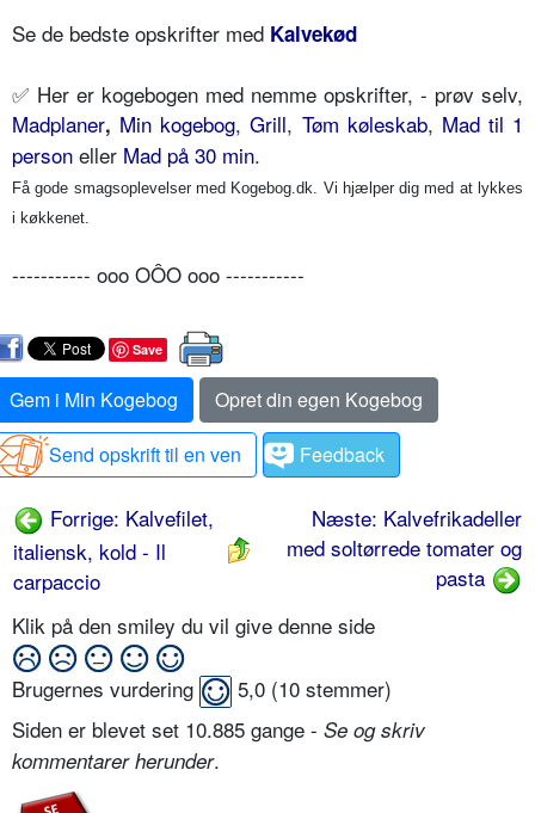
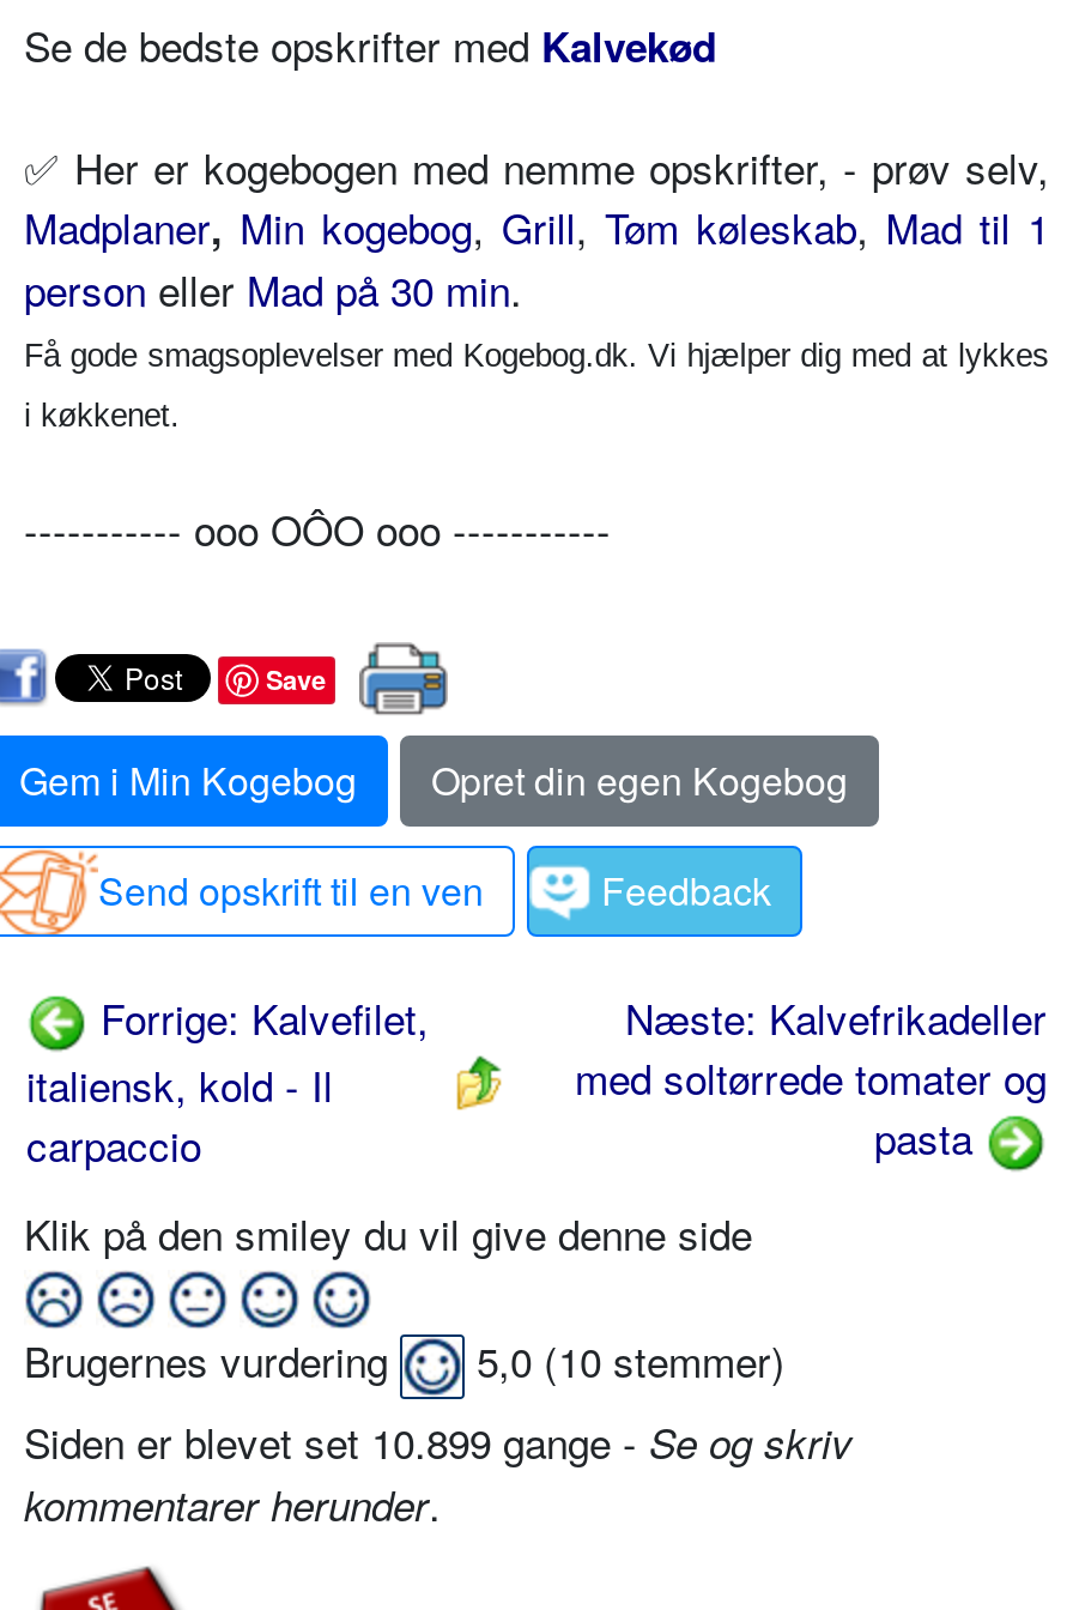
[12,714,425,744] Siden er blevet set 10.885 gange - Se og skriv -> [24,1411,853,1471] Siden er blevet set 10.899 gange - Se og skriv

